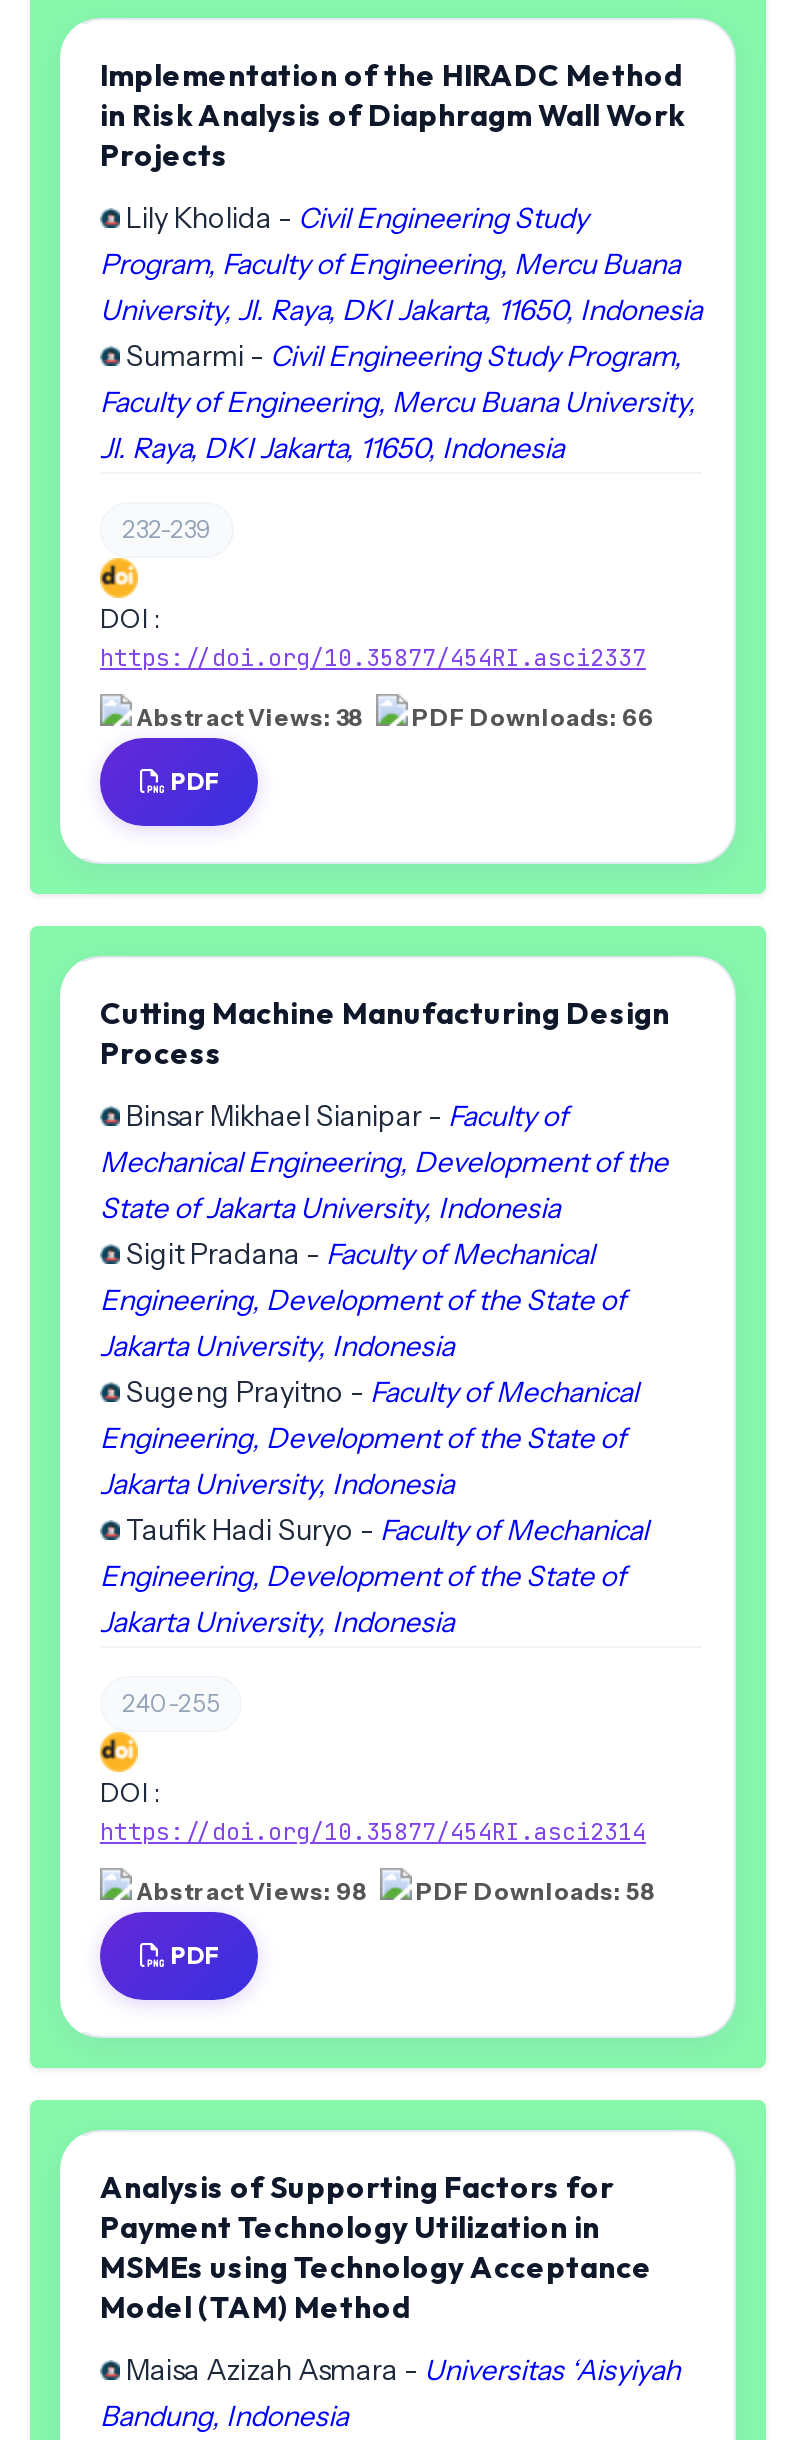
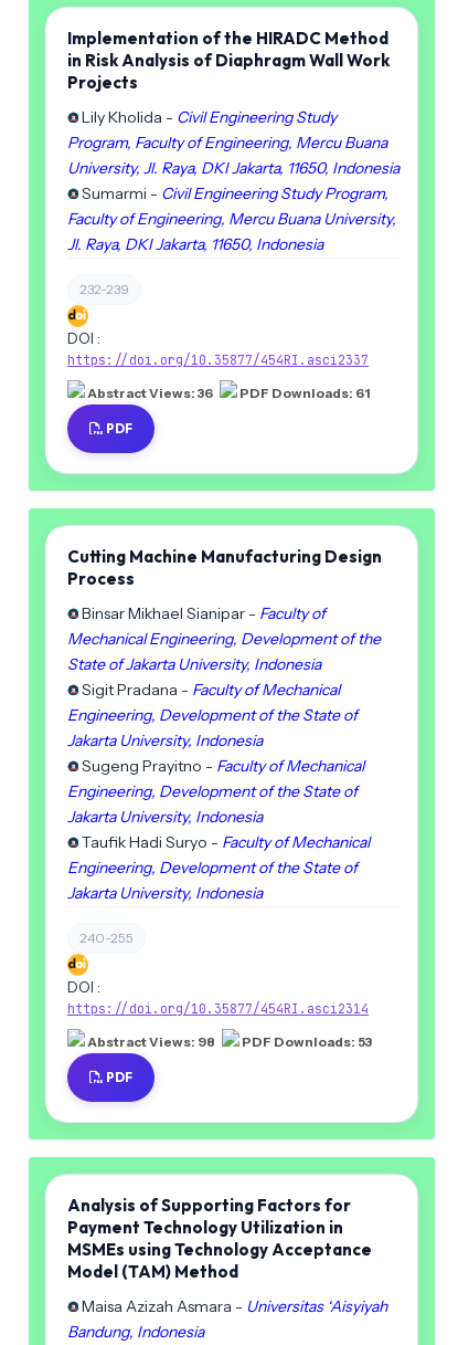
[136,704,364,732] Abstract Views: 38 -> [87,386,213,401] Abstract Views: 36
[412,704,654,732] PDF Downloads: 66 -> [239,386,370,401] PDF Downloads: 61
[416,1878,656,1906] PDF Downloads: 58 -> [242,1034,372,1050] PDF Downloads: 53

